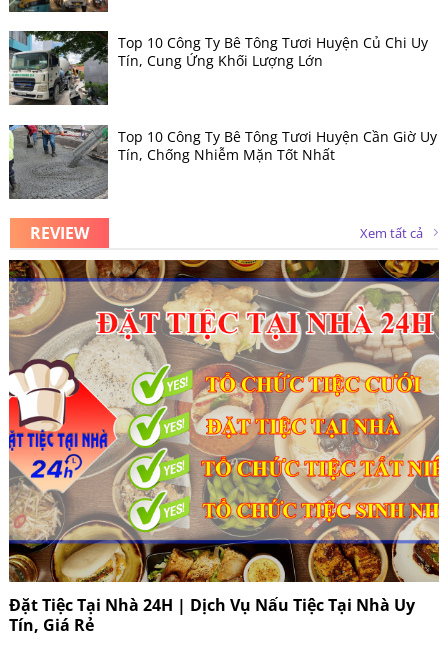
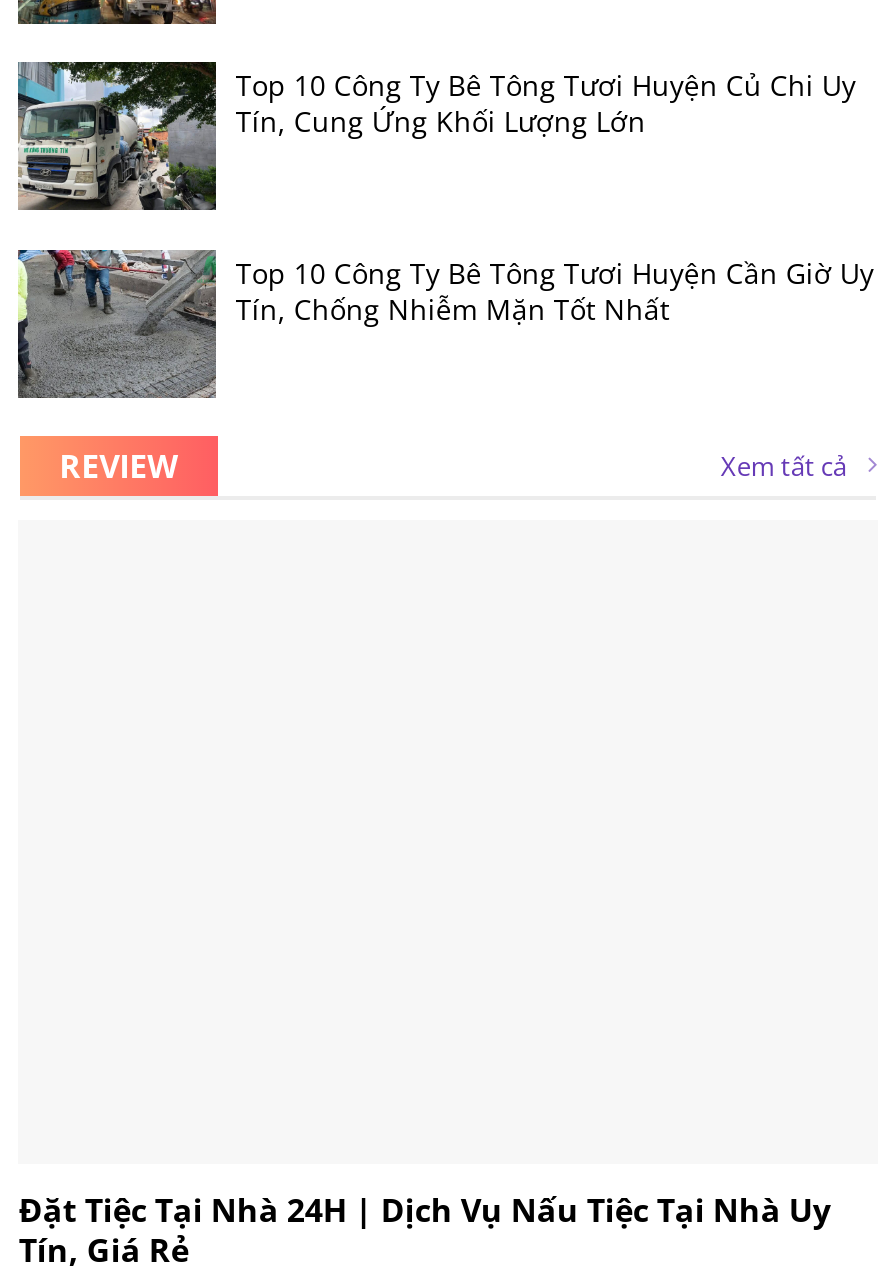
[8,259,440,583] [image] -> none

